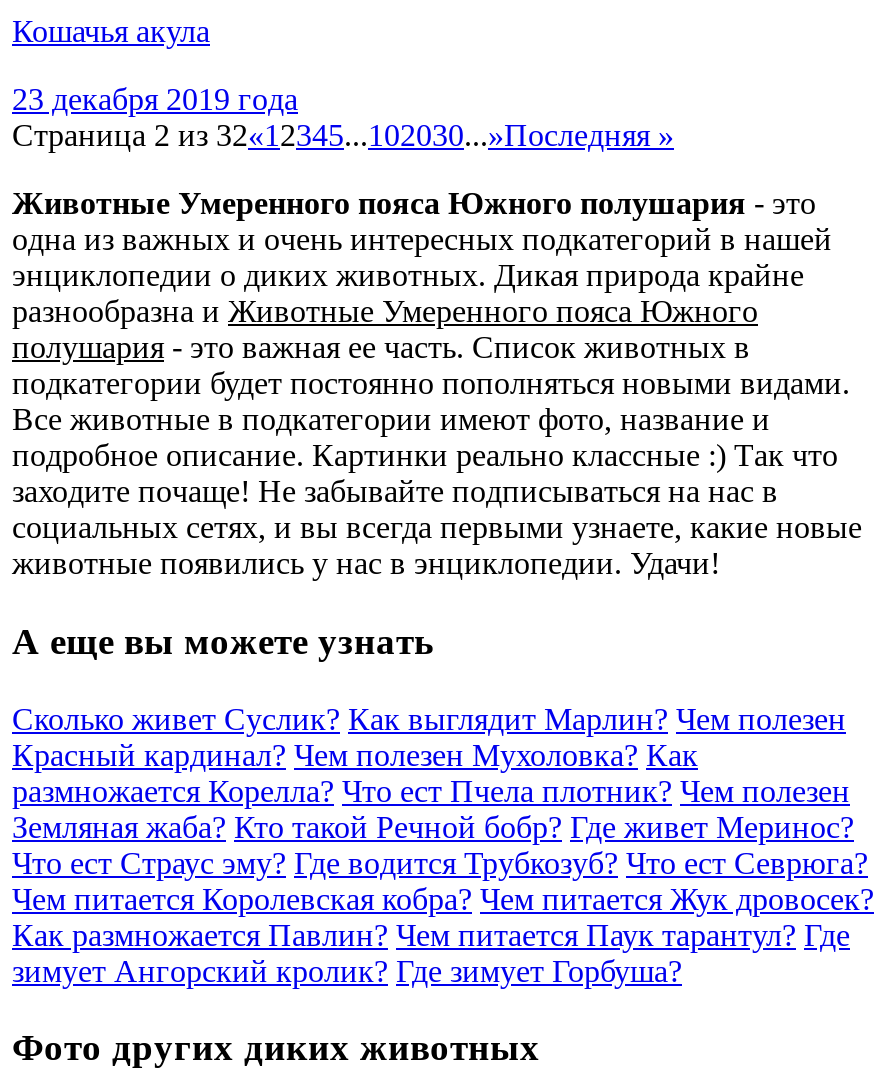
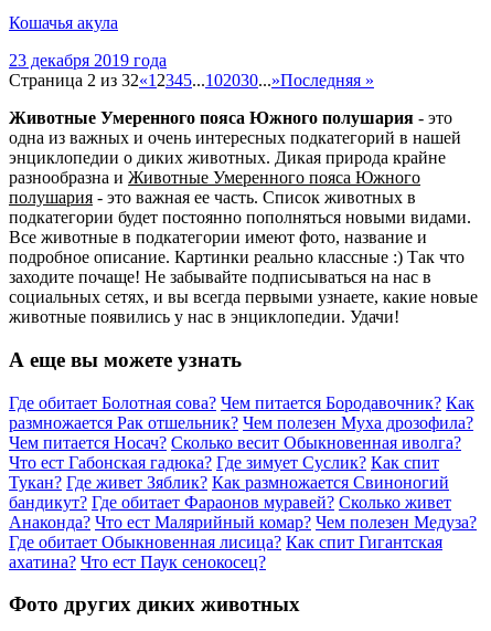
[12,701,874,987] Сколько живет Суслик? Как выглядит Марлин? Чем полезен | Красный кардинал? Чем полезен Мухоловка? Как | размножается Корелла? Что ест Пчела плотник? Чем полезен | Земляная жаба? Кто такой Речной бобр? Где живет Меринос? | Что ест Страус эму? Где водится Трубкозуб? Что ест Севрюга? | Чем питается Королевская кобра? Чем питается Жук дровосек? | Как размножается Павлин? Чем питается Паук тарантул? Где | зимует Ангорский кролик? Где зимует Горбуша? -> [9,393,477,571] Где обитает Болотная сова? Чем питается Бородавочник? Как | размножается Рак отшельник? Чем полезен Муха дрозофила? | Чем питается Носач? Сколько весит Обыкновенная иволга? | Что ест Габонская гадюка? Где зимует Суслик? Как спит | Тукан? Где живет Зяблик? Как размножается Свиноногий | бандикут? Где обитает Фараонов муравей? Сколько живет | Анаконда? Что ест Малярийный комар? Чем полезен Медуза? | Где обитает Обыкновенная лисица? Как спит Гигантская | ахатина? Что ест Паук сенокосец?

